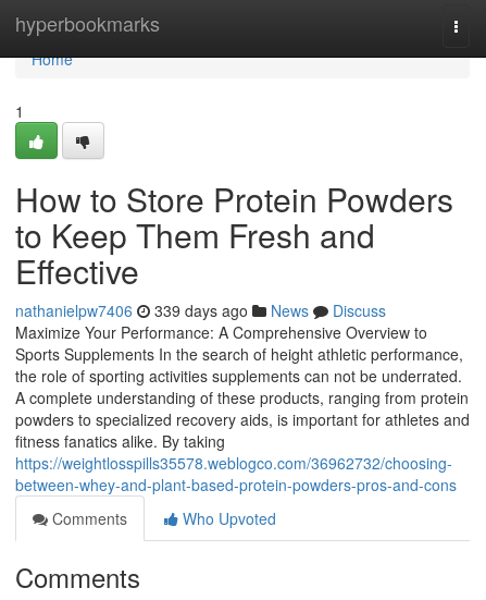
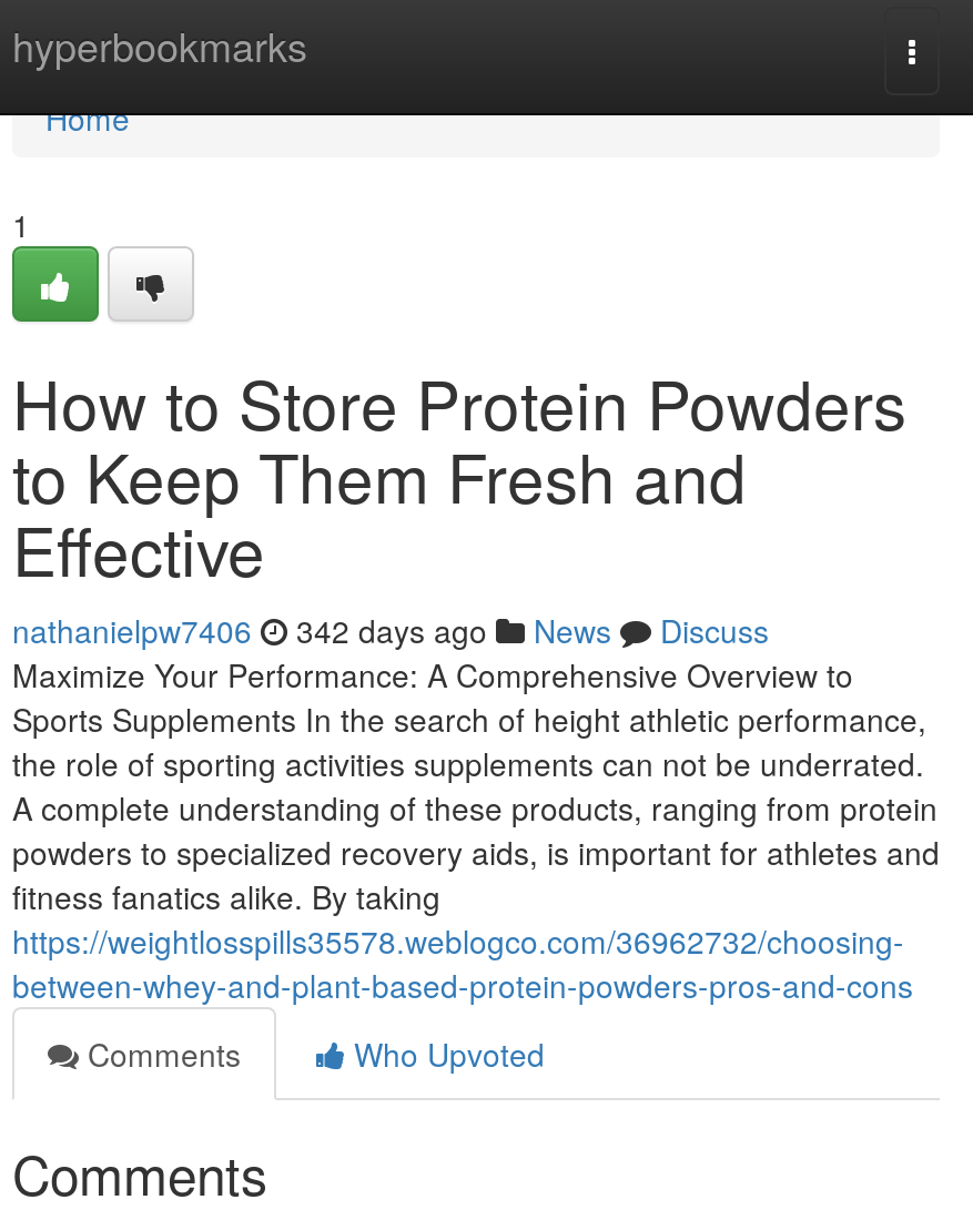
[15,299,386,321] nathanielpw7406 339 days ago News Discuss -> [12,608,769,652] nathanielpw7406 342 days ago News Discuss

